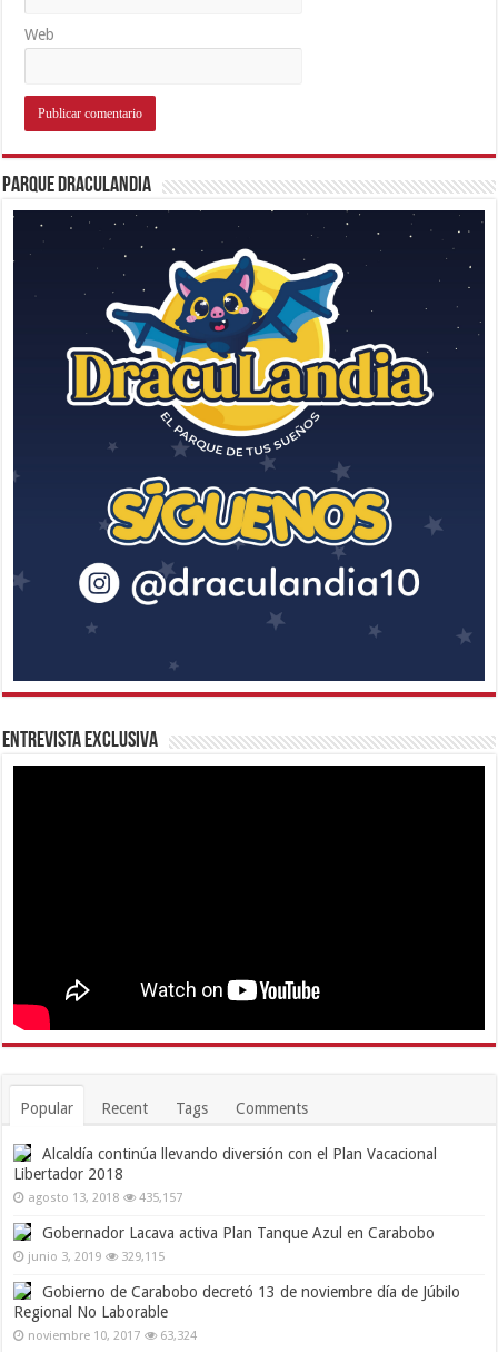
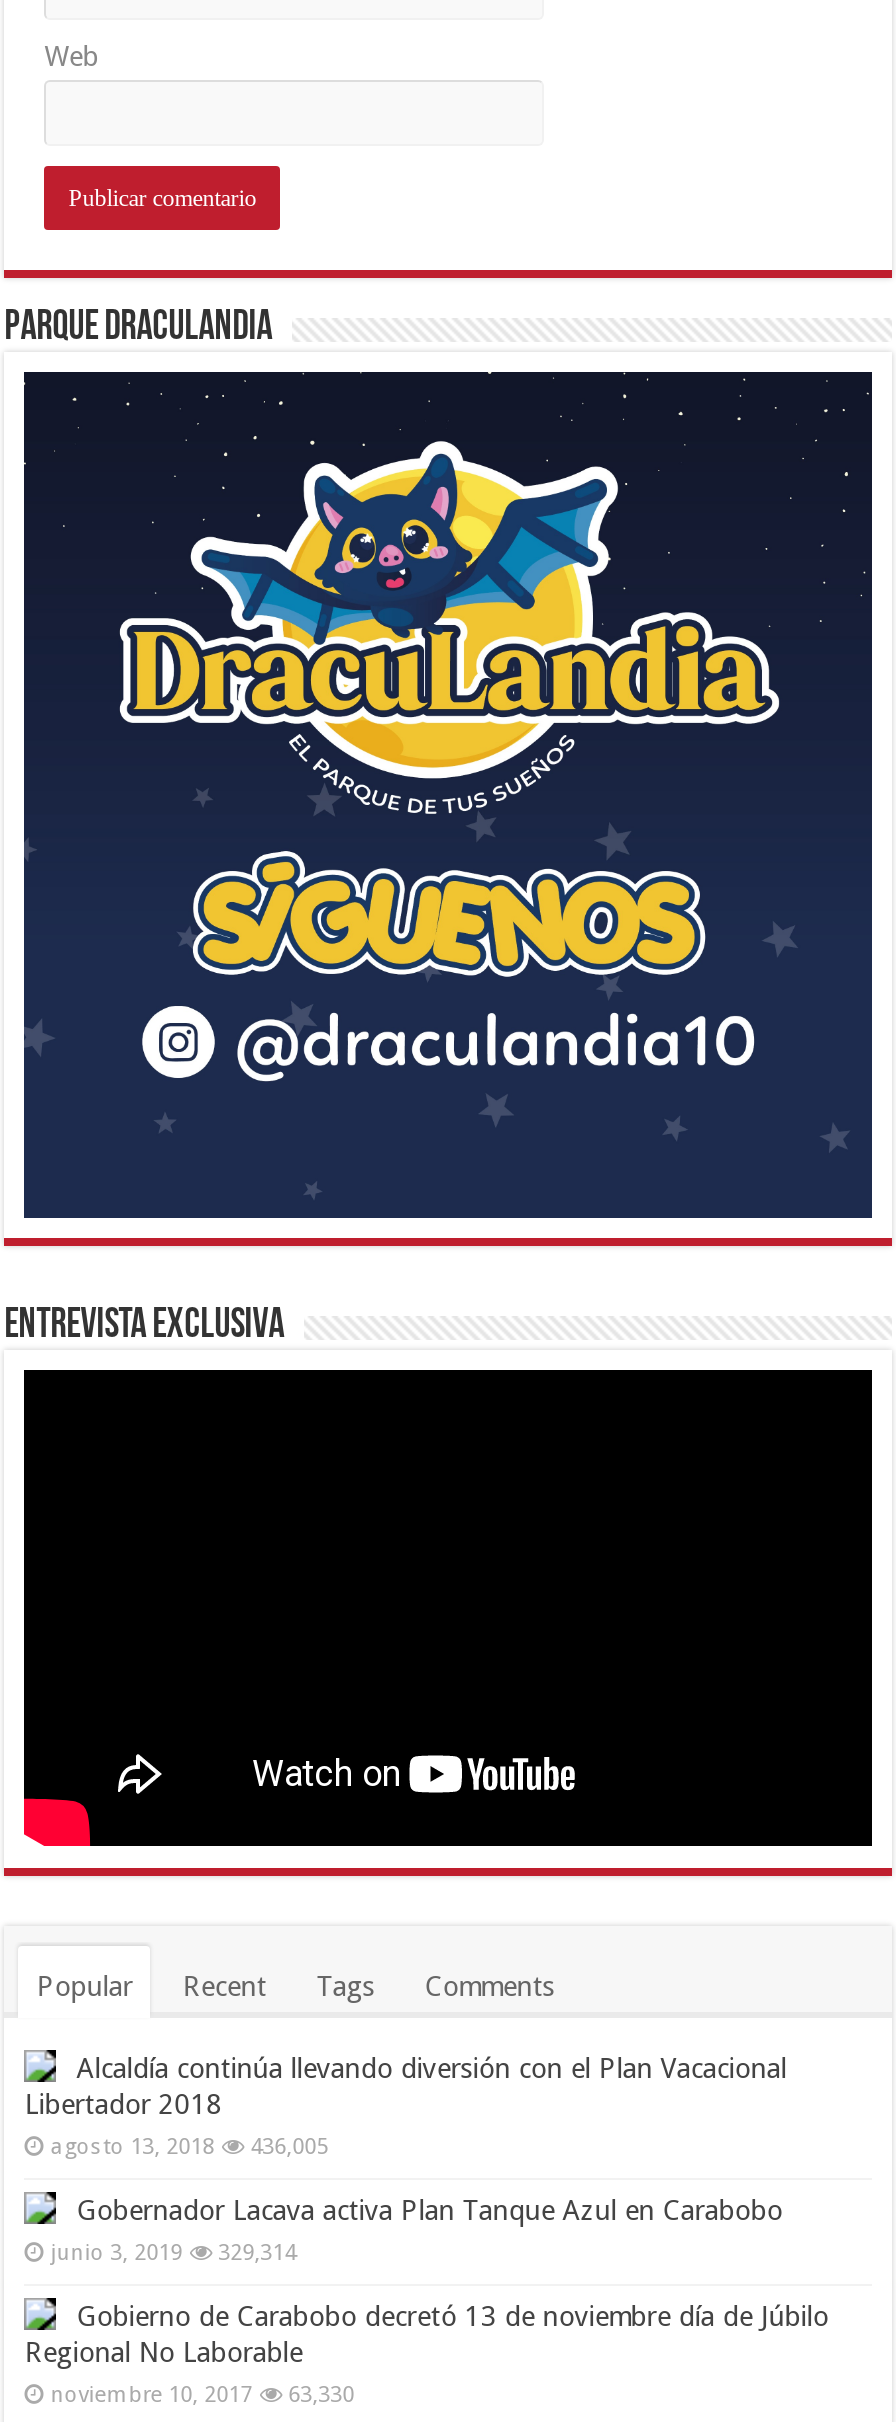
[28,1190,183,1205] agosto 13, 2018 435,157 -> [50,2133,328,2159] agosto 13, 2018 436,005
[28,1249,165,1264] junio 3, 2019 329,115 -> [50,2239,296,2265] junio 3, 2019 329,314
[28,1328,197,1343] noviembre 10, 2017 63,324 -> [50,2381,354,2407] noviembre 10, 2017 63,330

